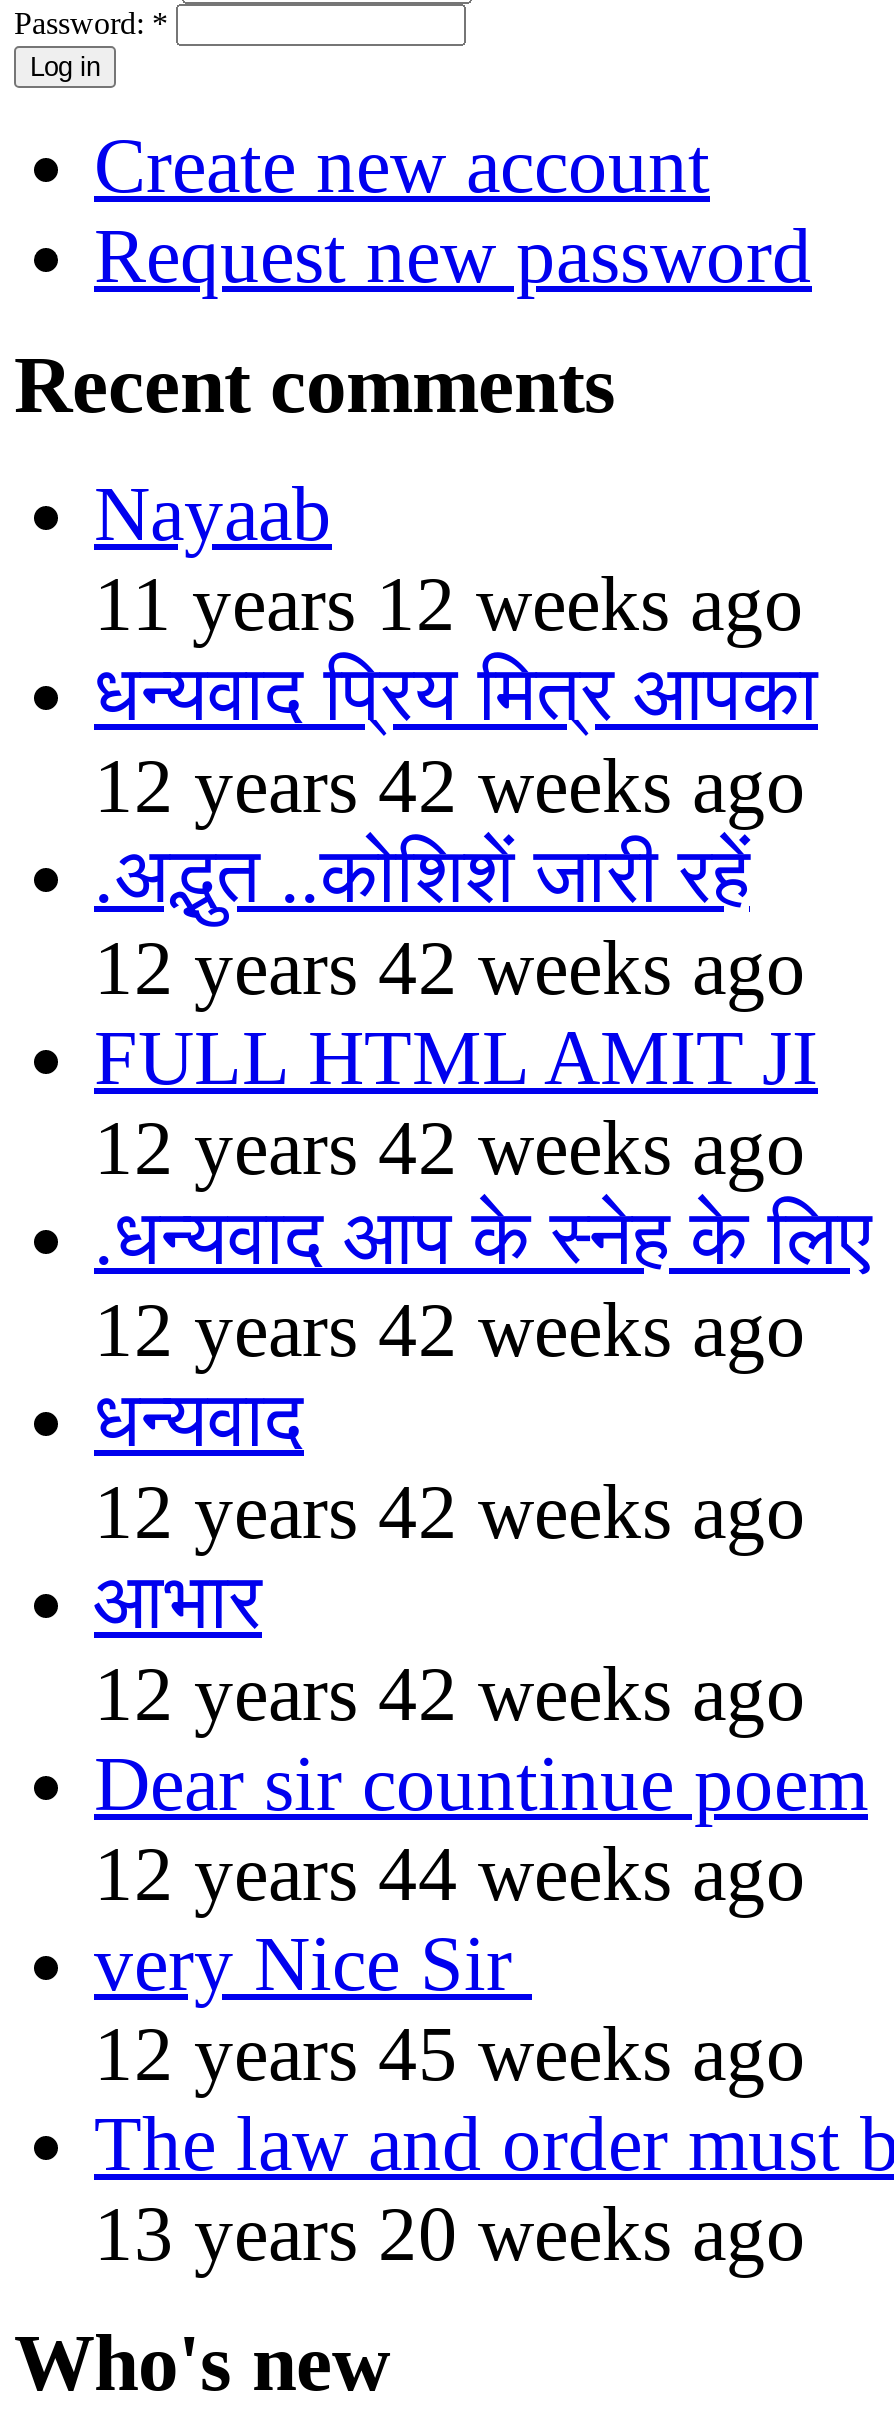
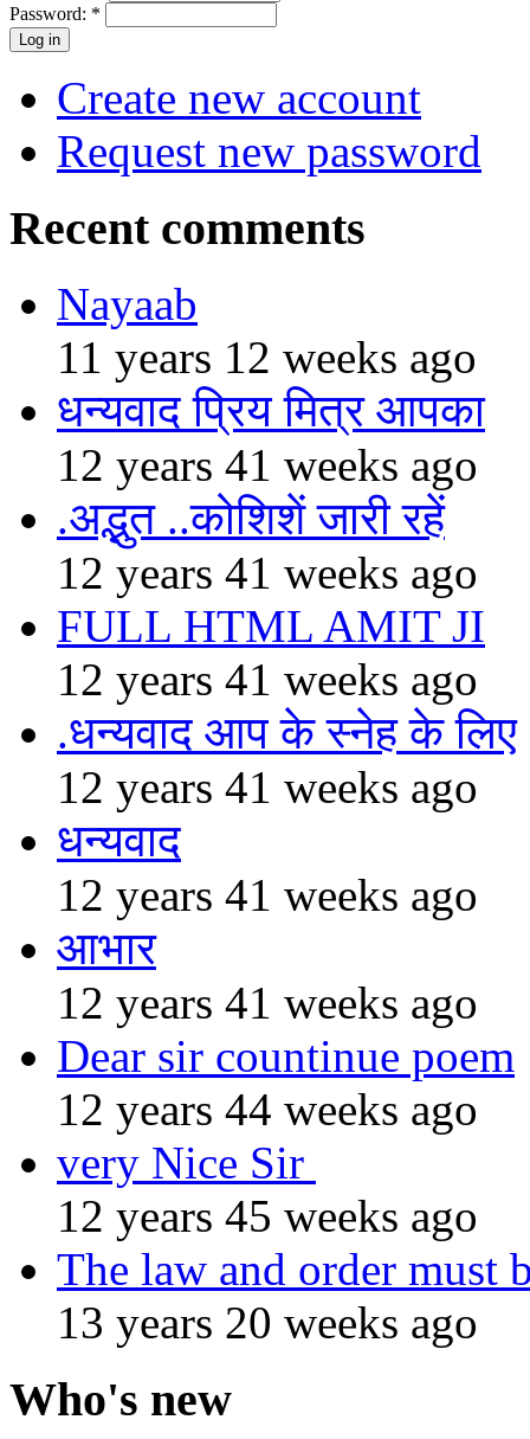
[94,743,806,829] 12 years 42 weeks ago -> [57,440,478,491] 12 years 41 weeks ago
[94,925,806,1011] 12 years 42 weeks ago -> [57,548,478,599] 12 years 41 weeks ago
[94,1105,806,1191] 12 years 42 weeks ago -> [57,654,478,705] 12 years 41 weeks ago
[94,1287,806,1373] 12 years 42 weeks ago -> [57,762,478,813] 12 years 41 weeks ago
[94,1469,806,1555] 12 years 42 weeks ago -> [57,870,478,921] 12 years 41 weeks ago
[94,1651,806,1737] 12 years 42 weeks ago -> [57,978,478,1029] 12 years 41 weeks ago

